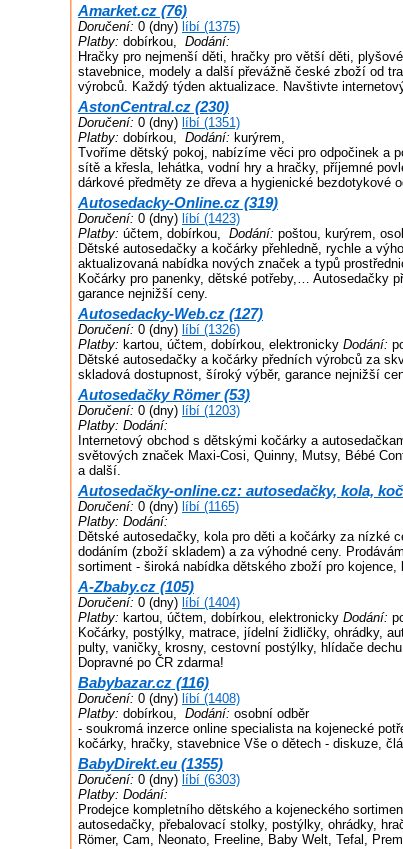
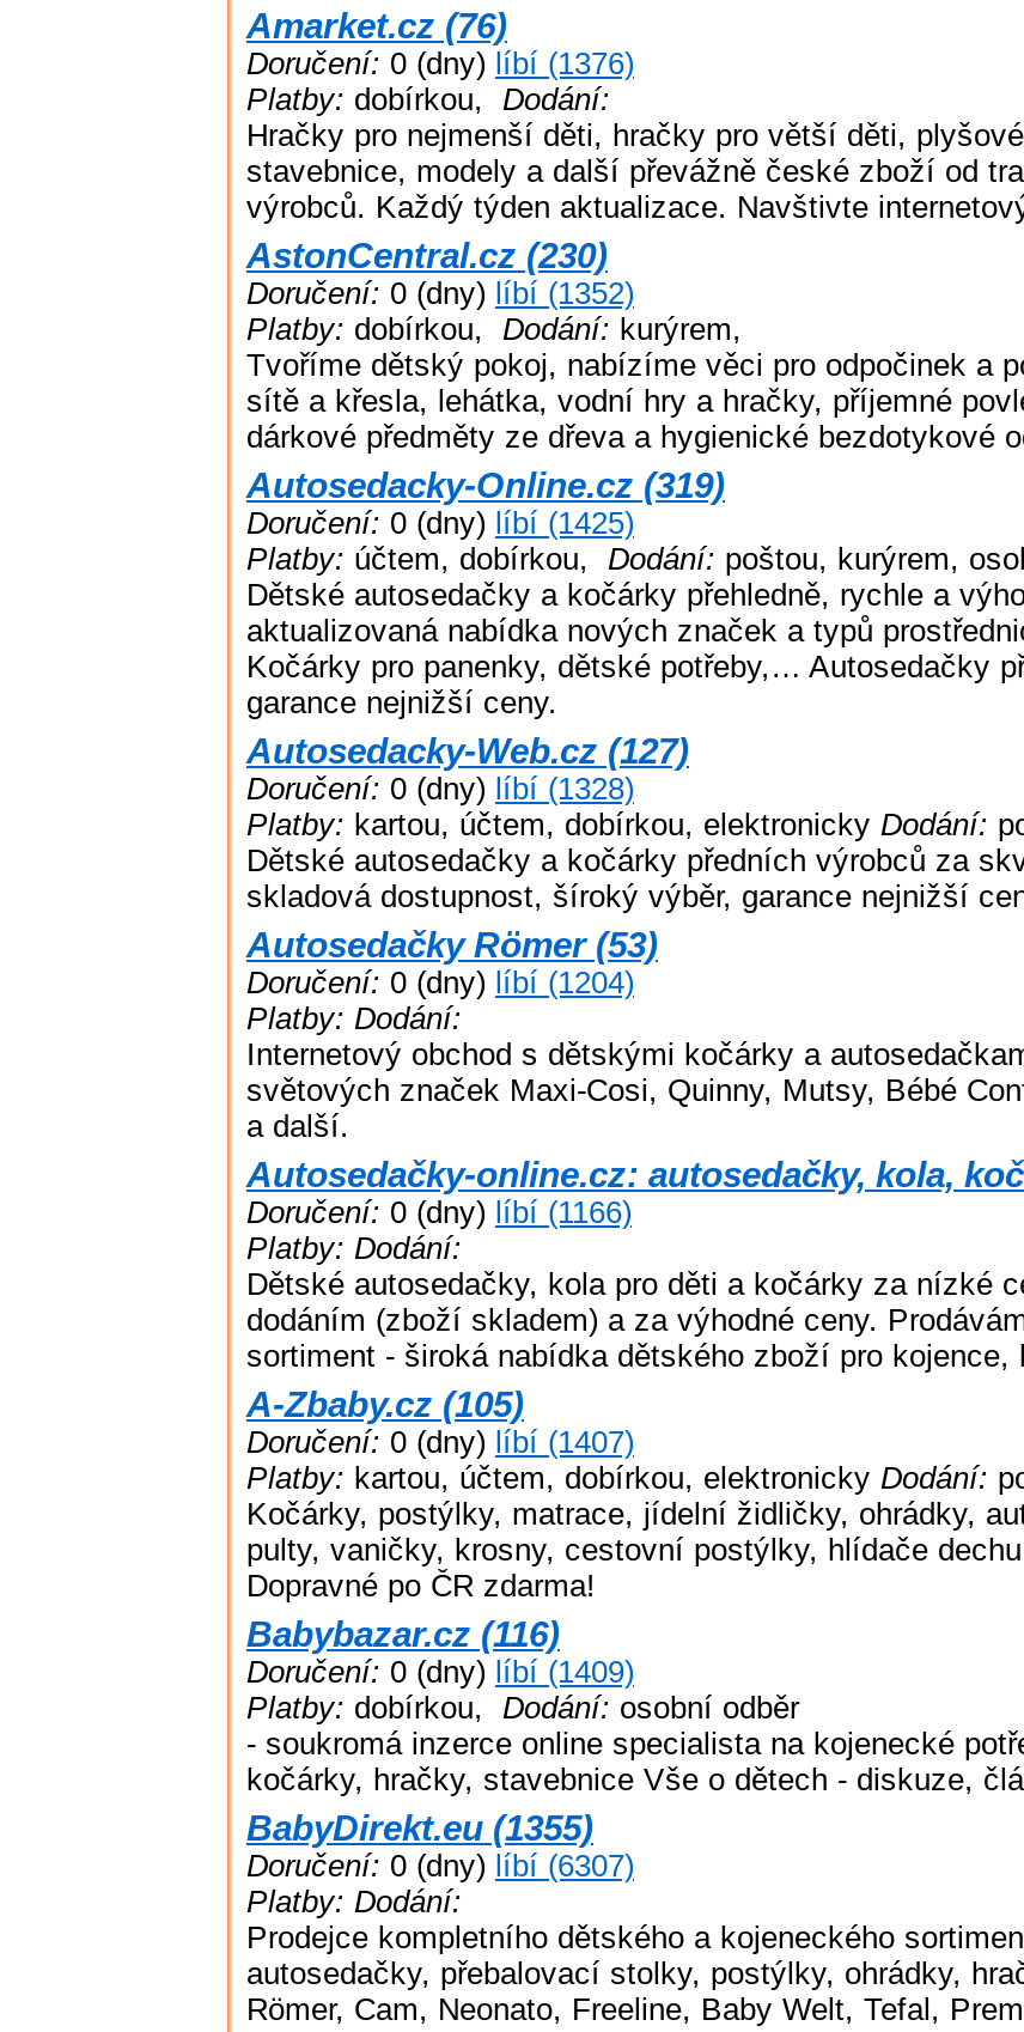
[78,19,240,34] Doručení: 0 (dny) líbí (1375) -> [246,45,634,81] Doručení: 0 (dny) líbí (1376)
[78,115,240,130] Doručení: 0 (dny) líbí (1351) -> [246,275,634,311] Doručení: 0 (dny) líbí (1352)
[78,211,240,226] Doručení: 0 (dny) líbí (1423) -> [246,505,634,541] Doručení: 0 (dny) líbí (1425)
[78,322,240,337] Doručení: 0 (dny) líbí (1326) -> [246,771,634,807] Doručení: 0 (dny) líbí (1328)
[78,403,240,418] Doručení: 0 (dny) líbí (1203) -> [246,965,634,1000] Doručení: 0 (dny) líbí (1204)
[78,499,239,514] Doručení: 0 (dny) líbí (1165) -> [246,1194,632,1230] Doručení: 0 (dny) líbí (1166)
[78,595,240,610] Doručení: 0 (dny) líbí (1404) -> [246,1424,634,1460] Doručení: 0 (dny) líbí (1407)
[78,691,240,706] Doručení: 0 (dny) líbí (1408) -> [246,1654,634,1690] Doručení: 0 (dny) líbí (1409)
[78,772,240,787] Doručení: 0 (dny) líbí (6303) -> [246,1848,634,1884] Doručení: 0 (dny) líbí (6307)

